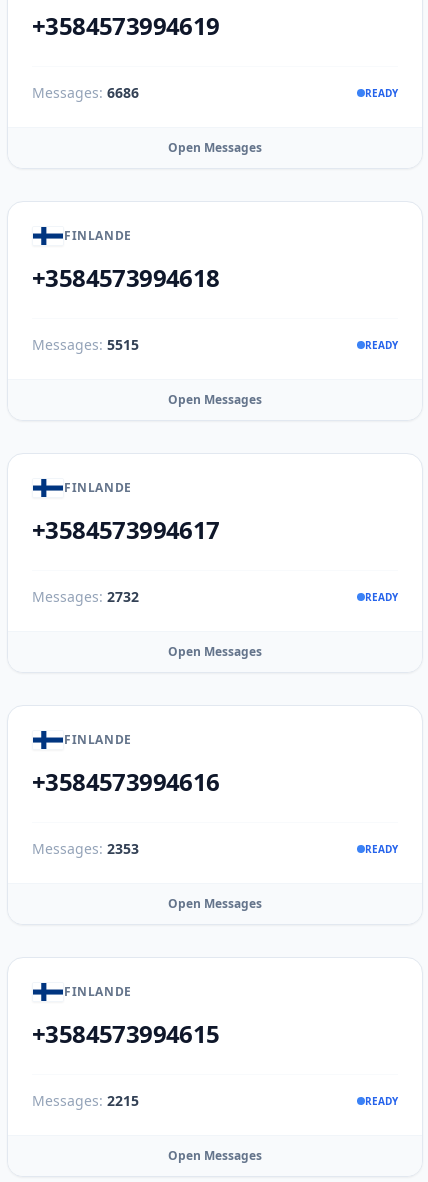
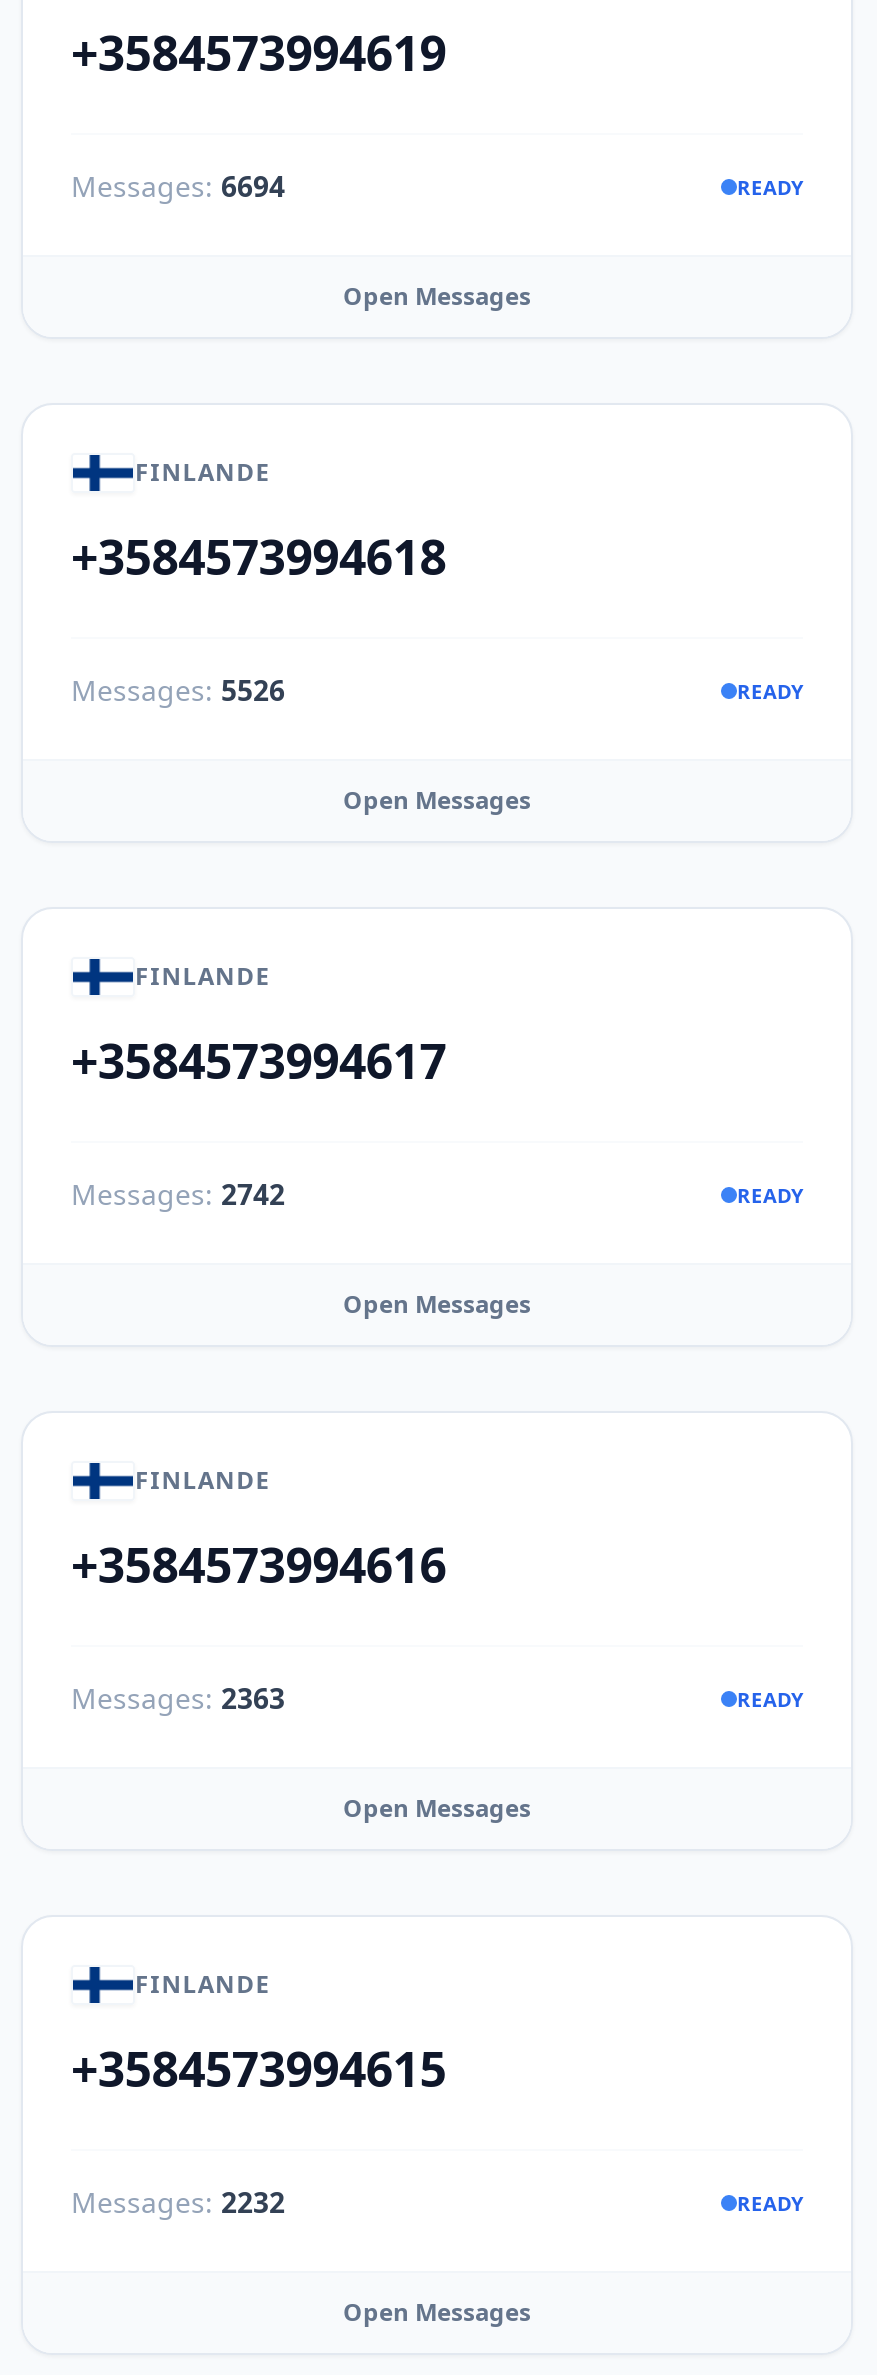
[32,83,139,102] Messages: 6686 -> [71,167,285,205] Messages: 6694
[32,335,139,354] Messages: 5515 -> [71,671,285,709] Messages: 5526
[32,587,139,606] Messages: 2732 -> [71,1175,285,1213] Messages: 2742
[32,839,139,858] Messages: 2353 -> [71,1679,285,1717] Messages: 2363
[32,1091,139,1110] Messages: 2215 -> [71,2183,285,2221] Messages: 2232

